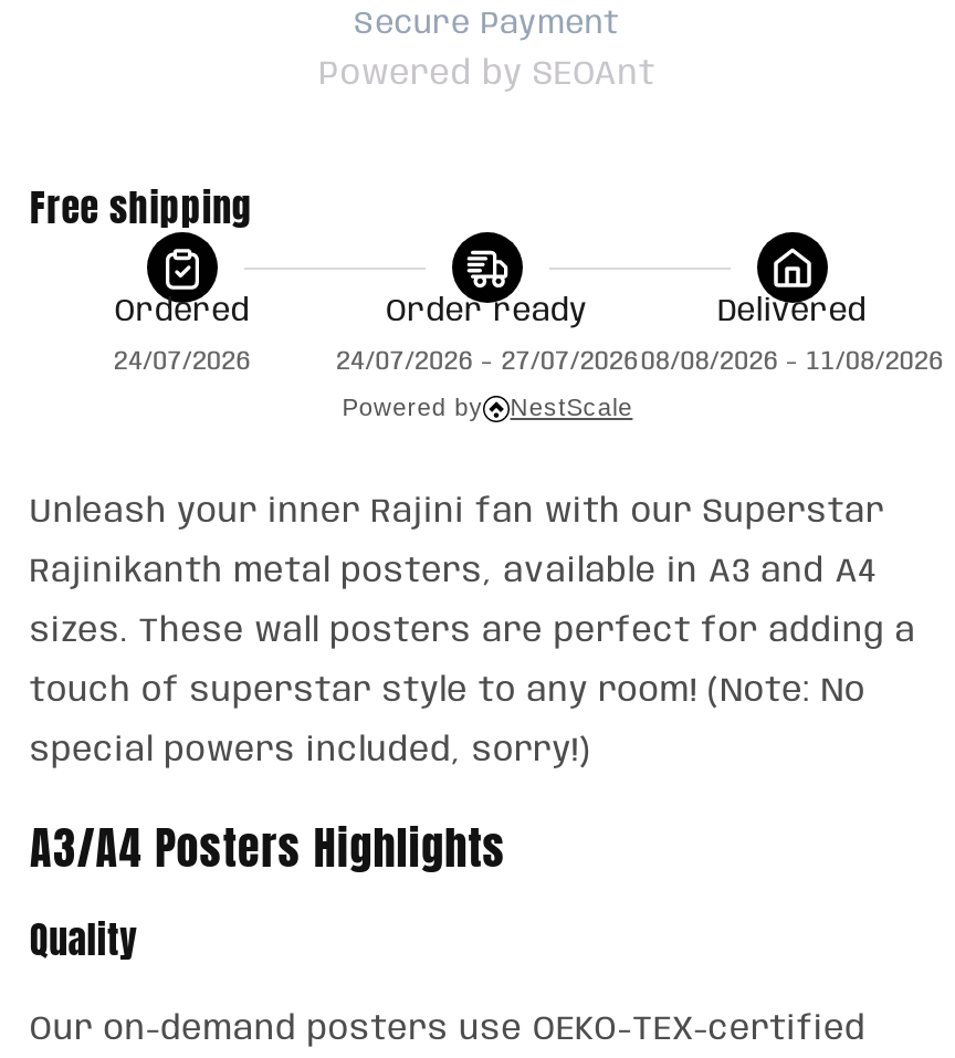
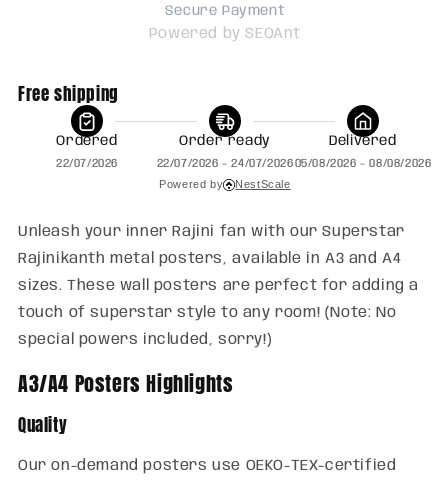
[114,348,251,377] 24/07/2026 -> [56,157,118,170] 22/07/2026
[336,348,639,377] 24/07/2026 - 27/07/2026 -> [157,157,293,170] 22/07/2026 - 24/07/2026
[641,348,944,377] 08/08/2026 - 11/08/2026 -> [294,157,431,170] 05/08/2026 - 08/08/2026

